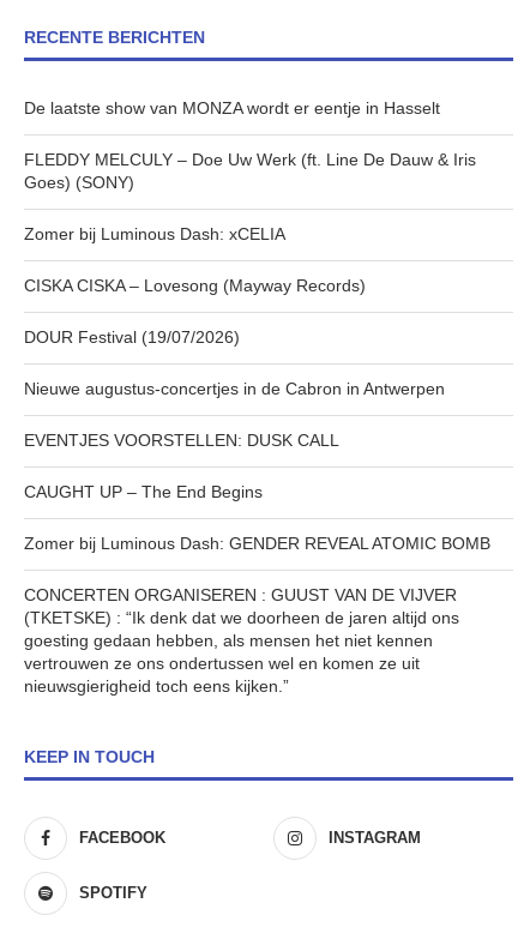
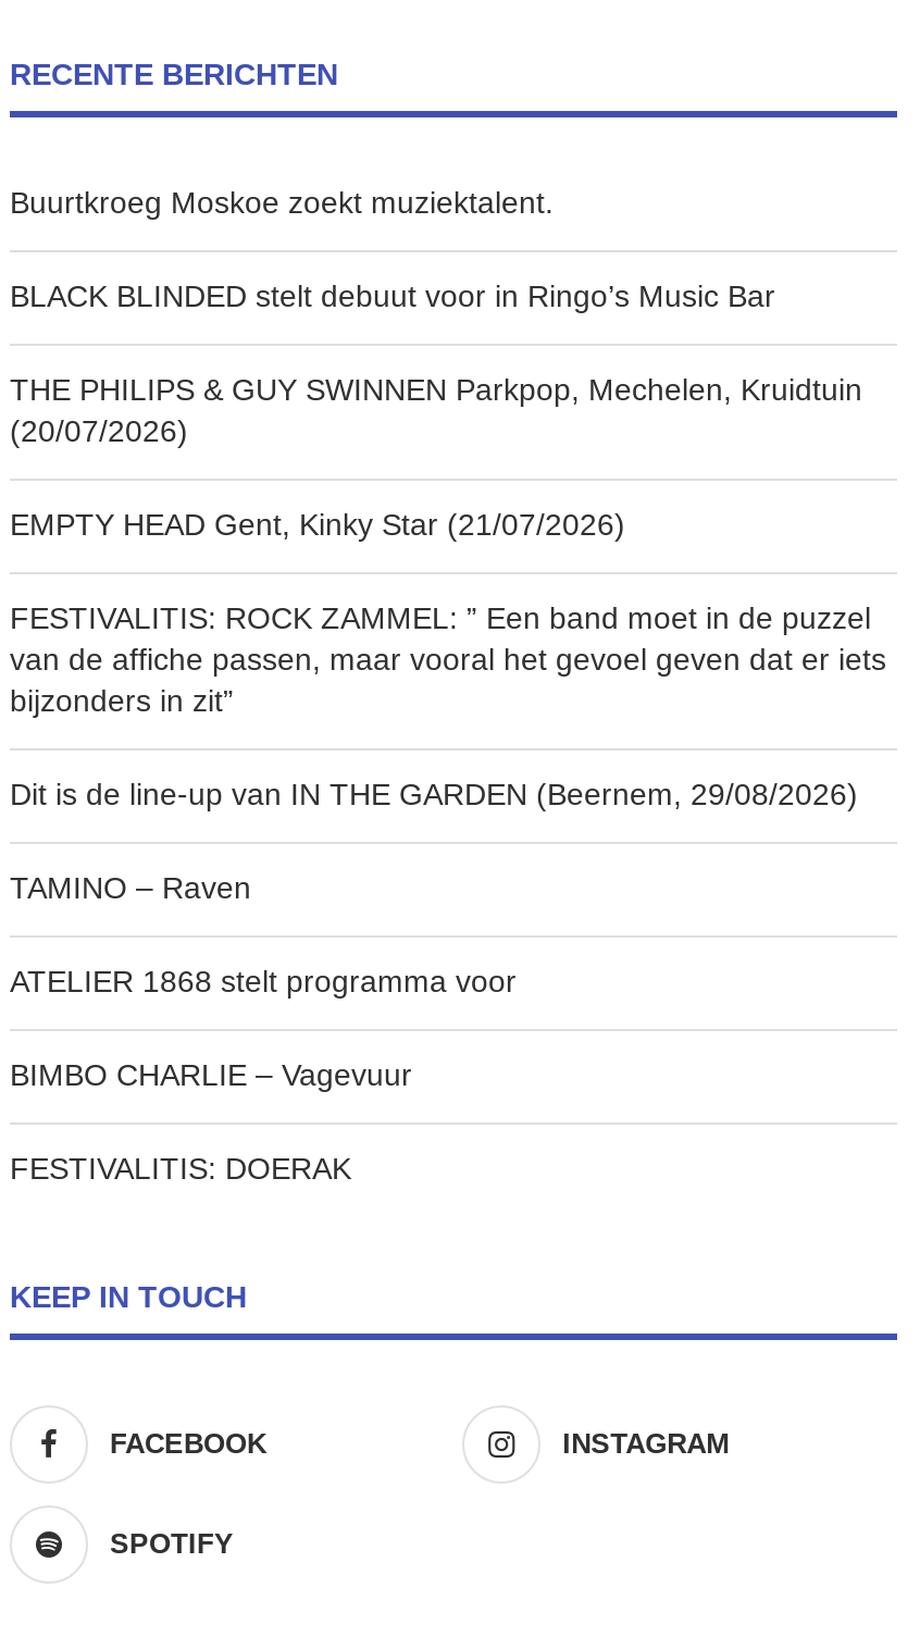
[24,99,440,118] De laatste show van MONZA wordt er eentje in Hasselt -> [10,186,554,221] Buurtkroeg Moskoe zoekt muziektalent.
[24,150,476,192] FLEDDY MELCULY – Doe Uw Werk (ft. Line De Dauw & Iris | Goes) (SONY) -> [10,279,775,314] BLACK BLINDED stelt debuut voor in Ringo’s Music Bar
[24,225,285,244] Zomer bij Luminous Dash: xCELIA -> [10,373,862,449] THE PHILIPS & GUY SWINNEN Parkpop, Mechelen, Kruidtuin | (20/07/2026)
[24,276,366,295] CISKA CISKA – Lovesong (Mayway Records) -> [10,508,625,543] EMPTY HEAD Gent, Kinky Star (21/07/2026)
[24,328,240,347] DOUR Festival (19/07/2026) -> [10,601,886,719] FESTIVALITIS: ROCK ZAMMEL: ” Een band moet in de puzzel | van de affiche passen, maar vooral het gevoel geven dat er iets | bijzonders in zit”
[24,379,445,399] Nieuwe augustus-concertjes in de Cabron in Antwerpen -> [10,777,858,812] Dit is de line-up van IN THE GARDEN (Beernem, 29/08/2026)
[24,431,339,450] EVENTJES VOORSTELLEN: DUSK CALL -> [10,871,251,906] TAMINO – Raven
[24,483,263,502] CAUGHT UP – The End Begins -> [10,965,517,999] ATELIER 1868 stelt programma voor
[24,534,490,553] Zomer bij Luminous Dash: GENDER REVEAL ATOMIC BOMB -> [10,1058,412,1093] BIMBO CHARLIE – Vagevuur
[24,586,459,696] CONCERTEN ORGANISEREN : GUUST VAN DE VIJVER | (TKETSKE) : “Ik denk dat we doorheen de jaren altijd ons | goesting gedaan hebben, als mensen het niet kennen | vertrouwen ze ons ondertussen wel en komen ze uit | nieuwsgierigheid toch eens kijken.” -> [10,1152,351,1186] FESTIVALITIS: DOERAK

